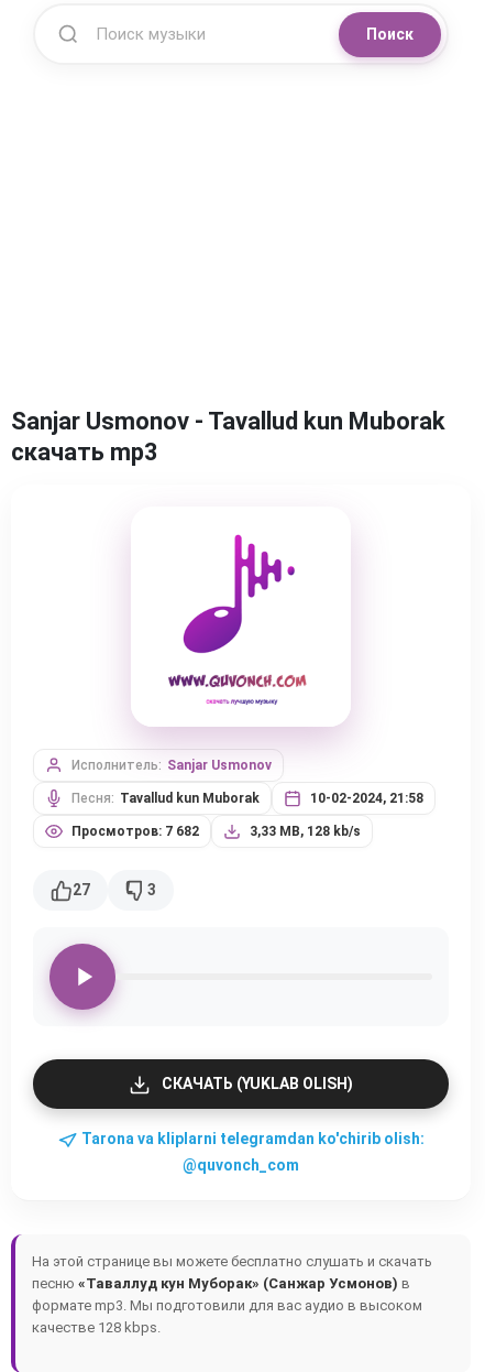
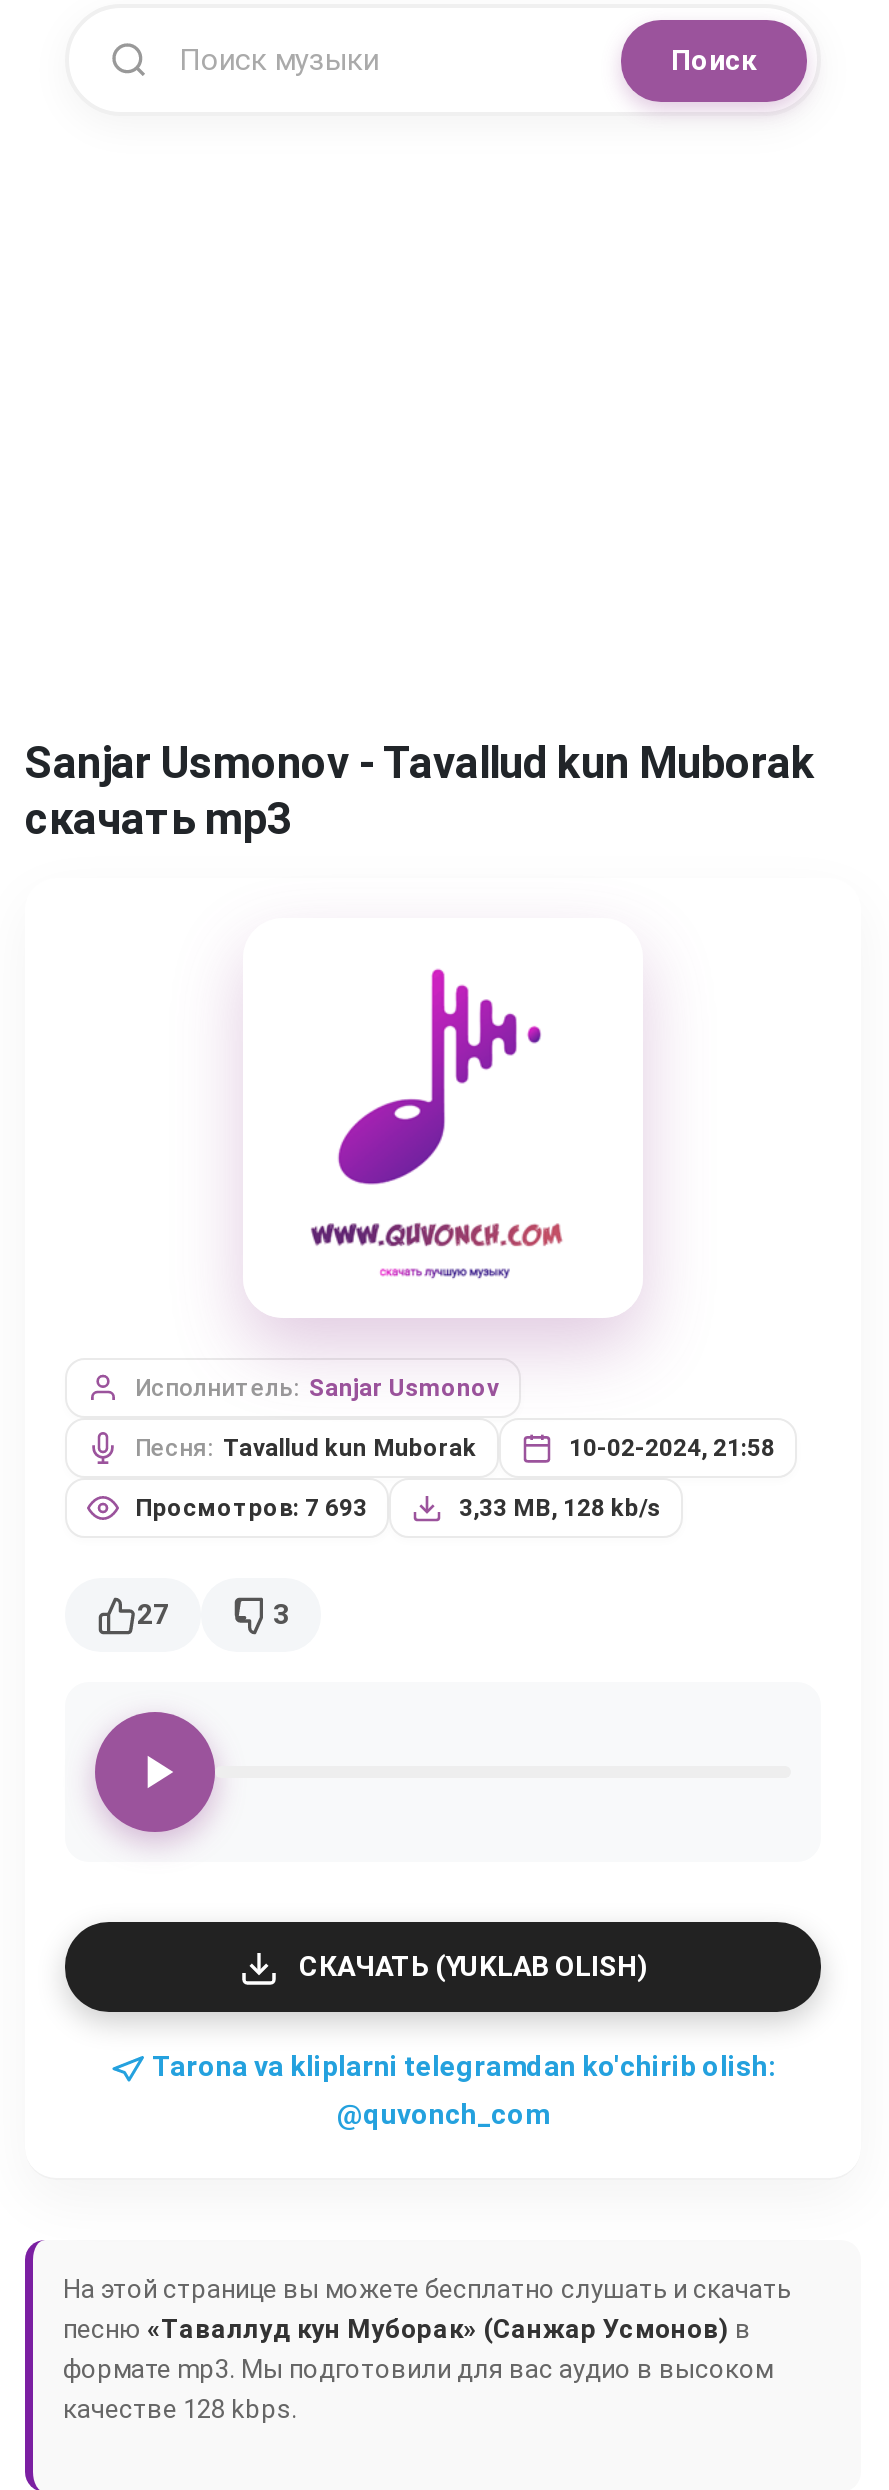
[71,824,199,839] Просмотров: 7 682 -> [135,1494,367,1522] Просмотров: 7 693

